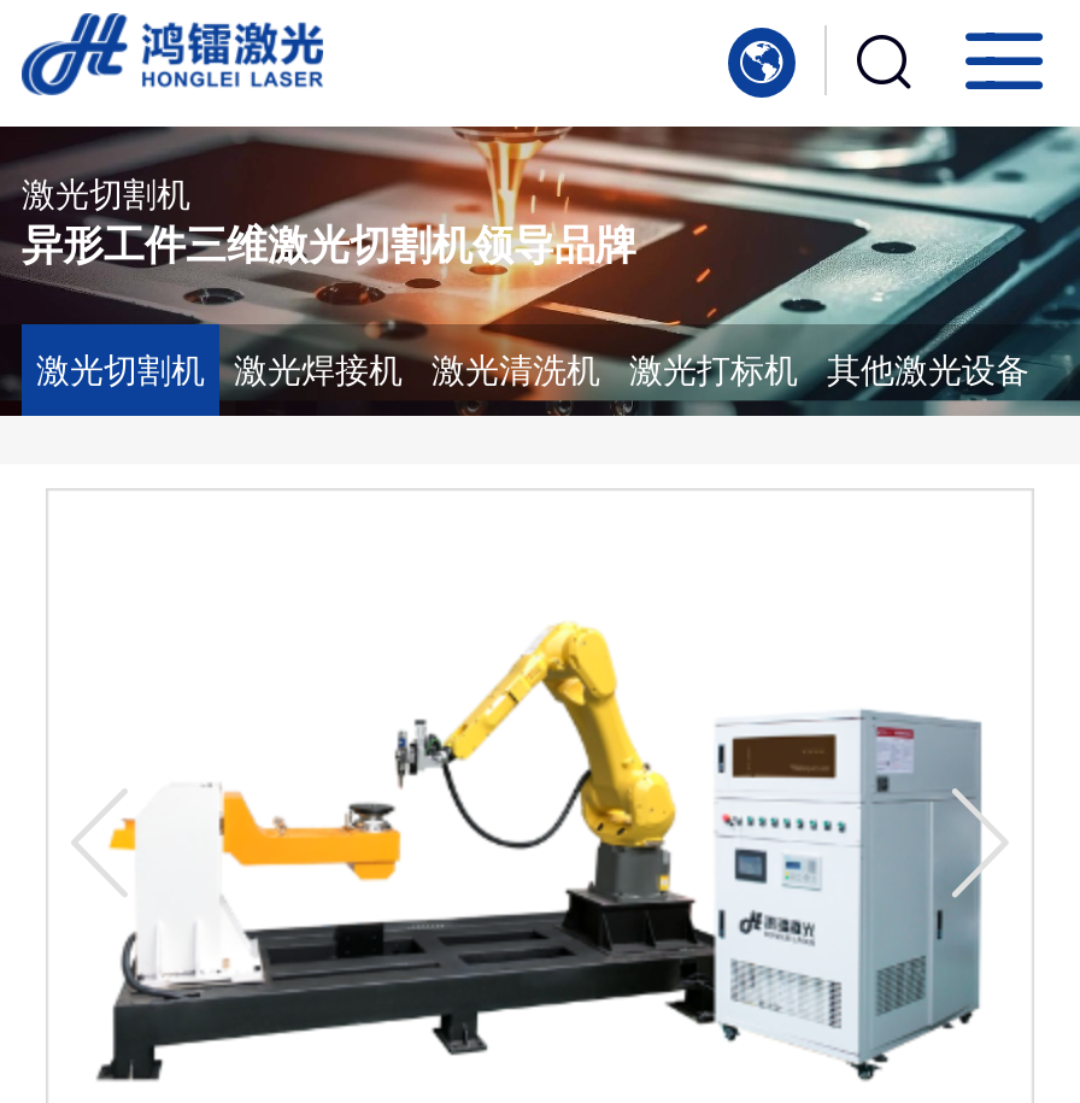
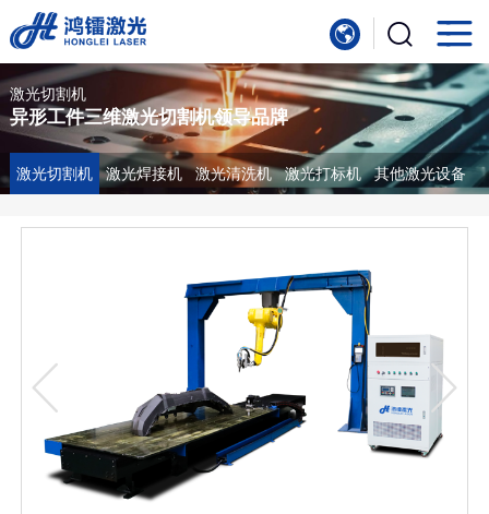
[96,582,984,1091] [image] -> [44,268,444,501] [image]

